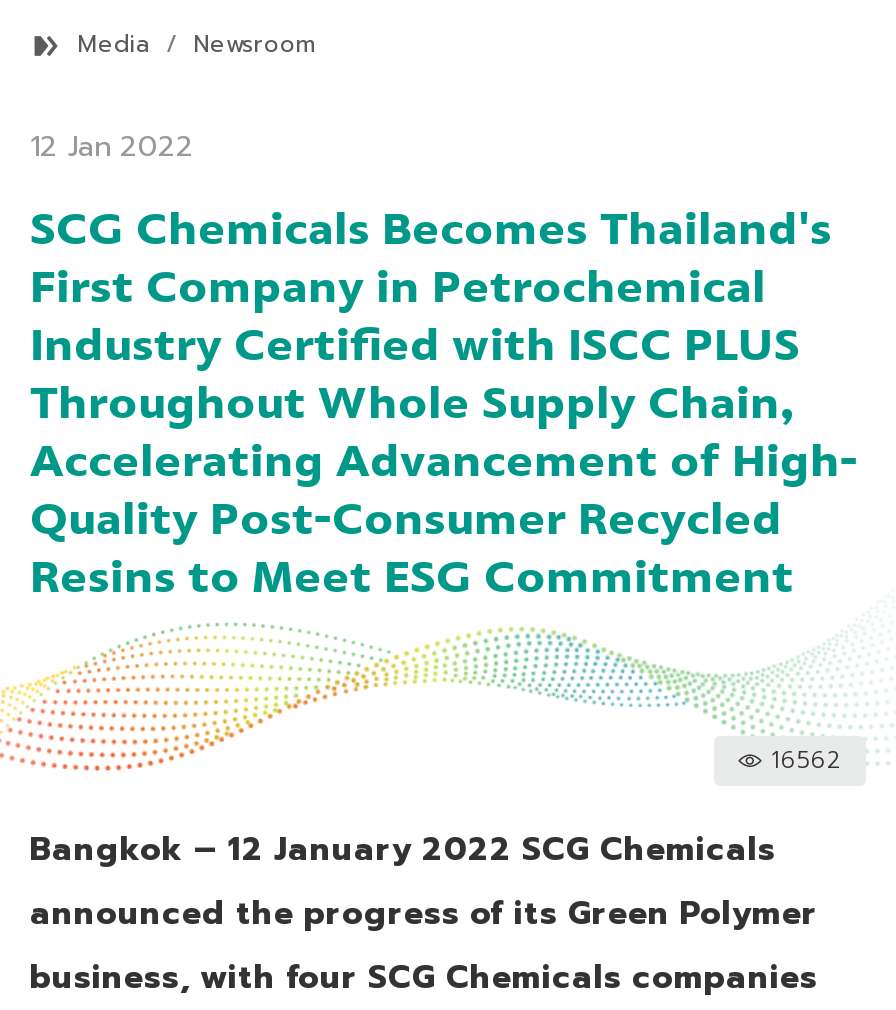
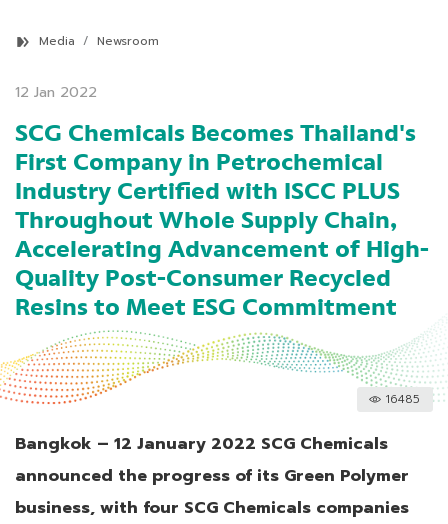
[771,742,841,778] 16562 -> [385,390,420,408] 16485

